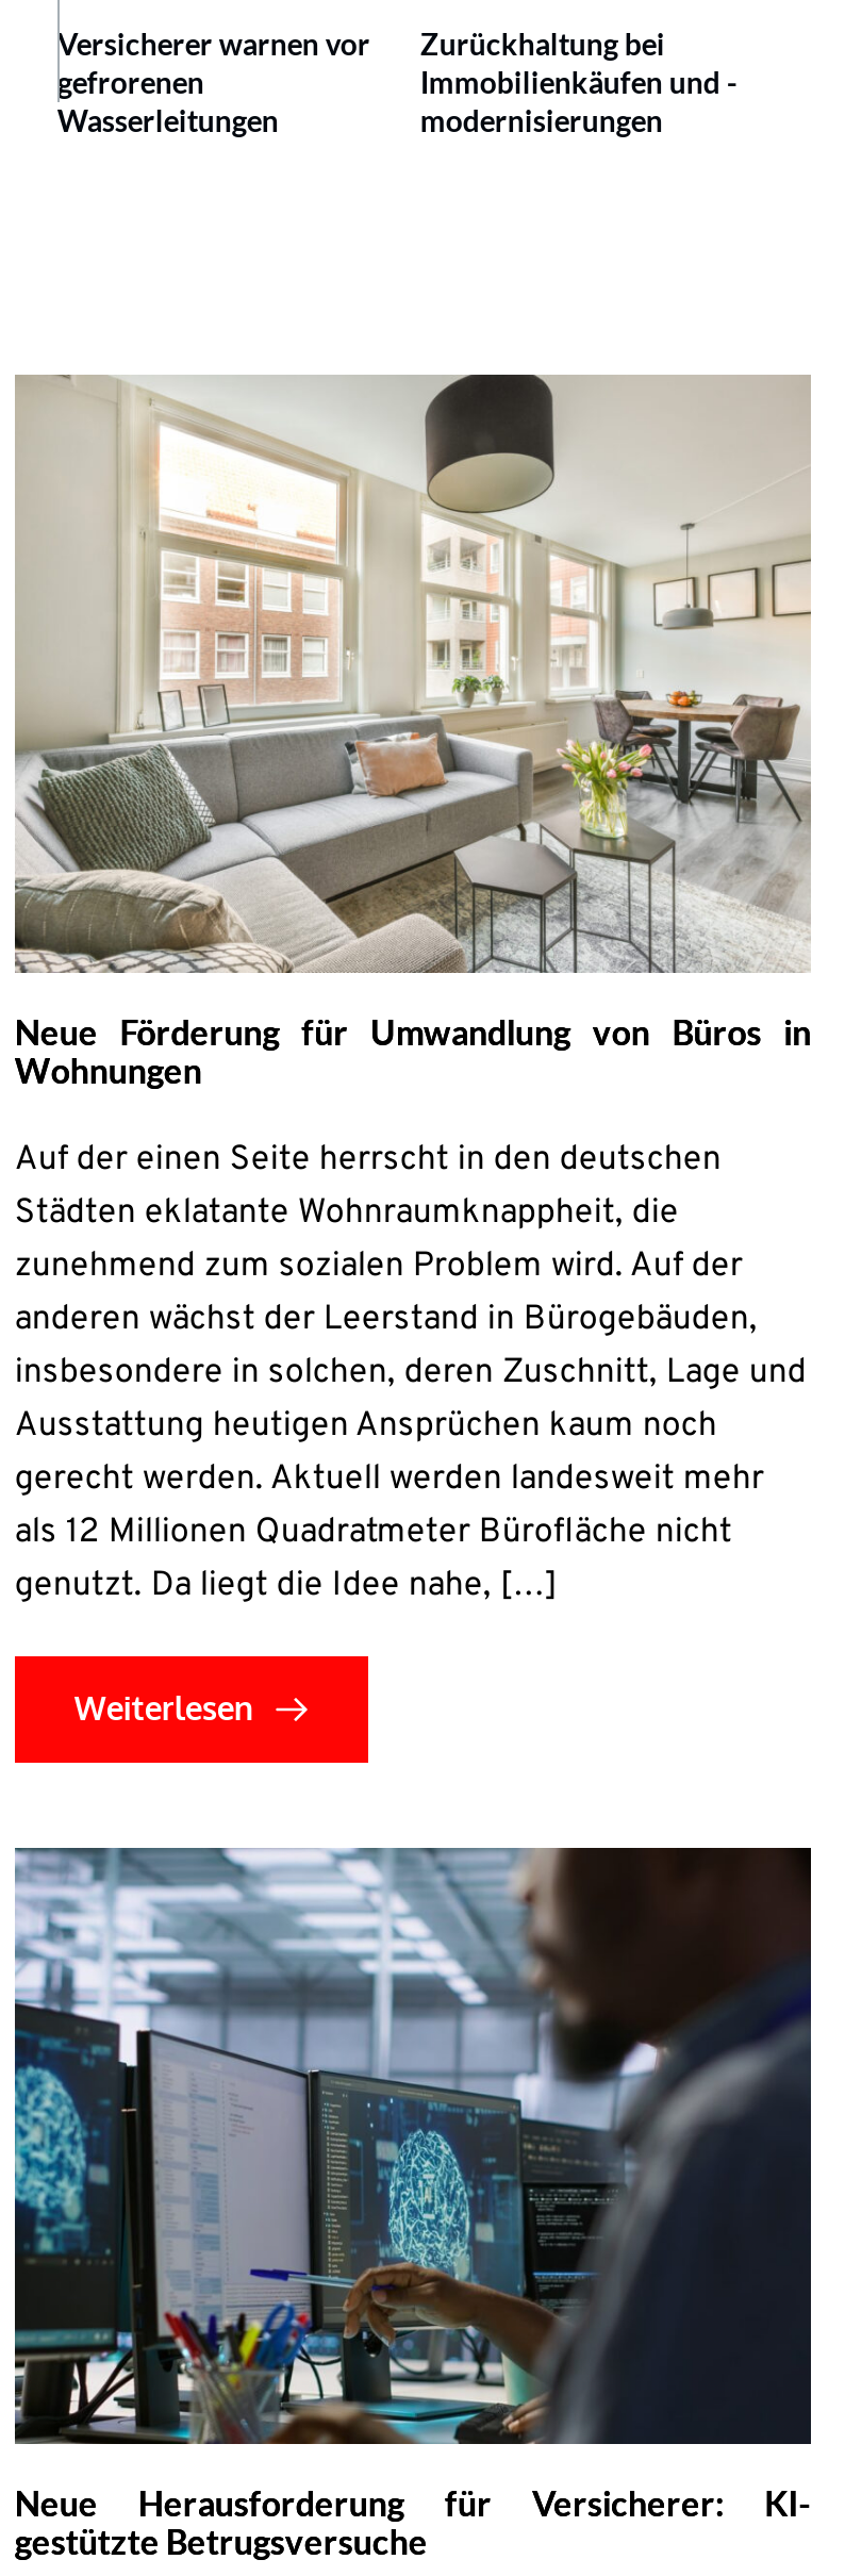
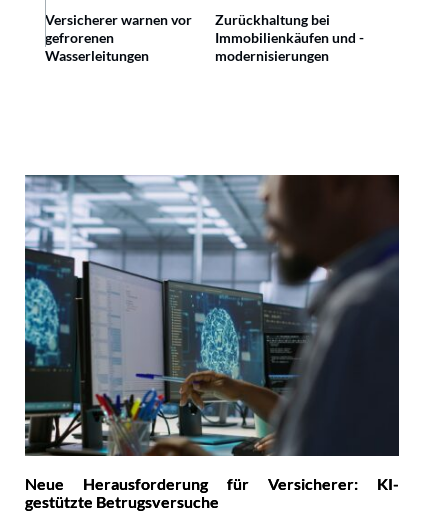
[13,373,811,1728] [image] | Neue Förderung für Umwandlung von Büros in | Wohnungen | Auf der einen Seite herrscht in den deutschen | Städten eklatante Wohnraumknappheit, die | zunehmend zum sozialen Problem wird. Auf der | anderen wächst der Leerstand in Bürogebäuden, | insbesondere in solchen, deren Zuschnitt, Lage und | Ausstattung heutigen Ansprüchen kaum noch | gerecht werden. Aktuell werden landesweit mehr | als 12 Millionen Quadratmeter Bürofläche nicht | genutzt. Da liegt die Idee nahe, […] | Weiterlesen -> none

